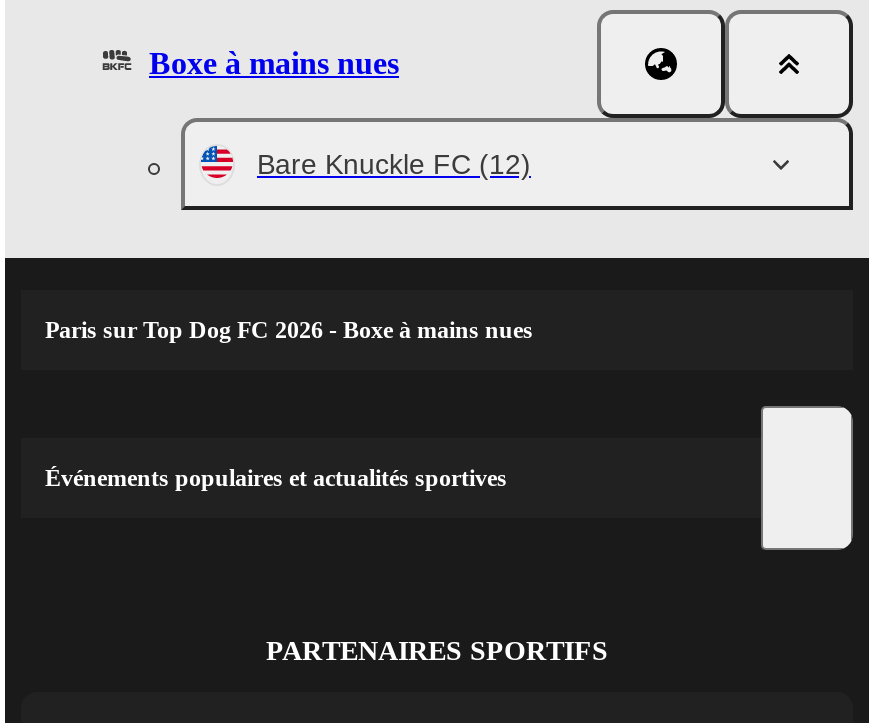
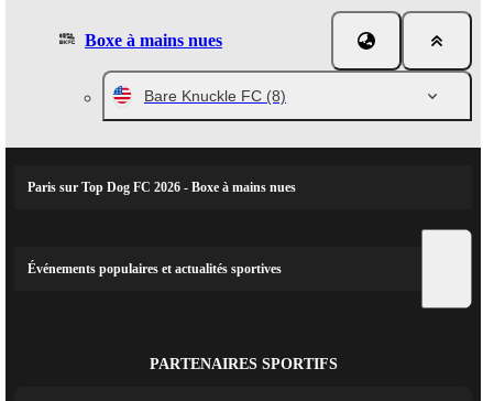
[257,148,531,180] Bare Knuckle FC (12) -> [144,87,286,105] Bare Knuckle FC (8)

